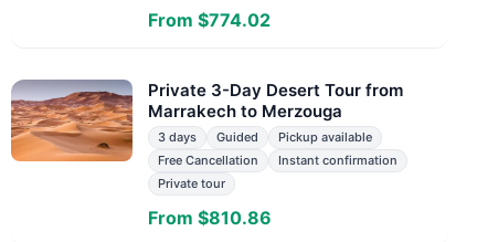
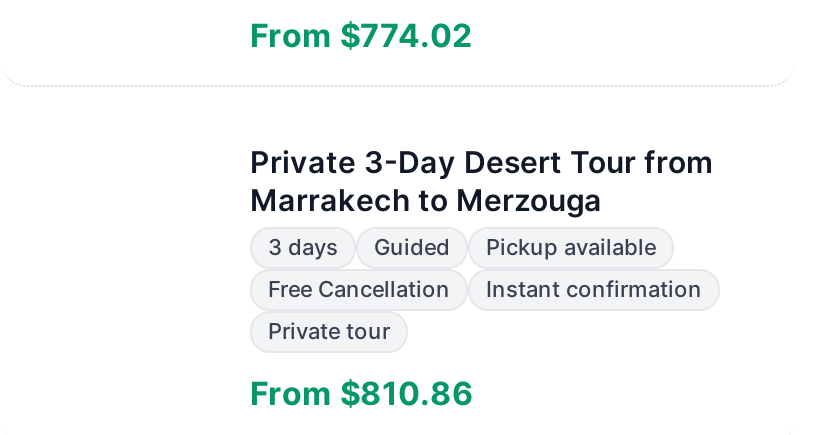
[10,78,134,162] [image] -> none

